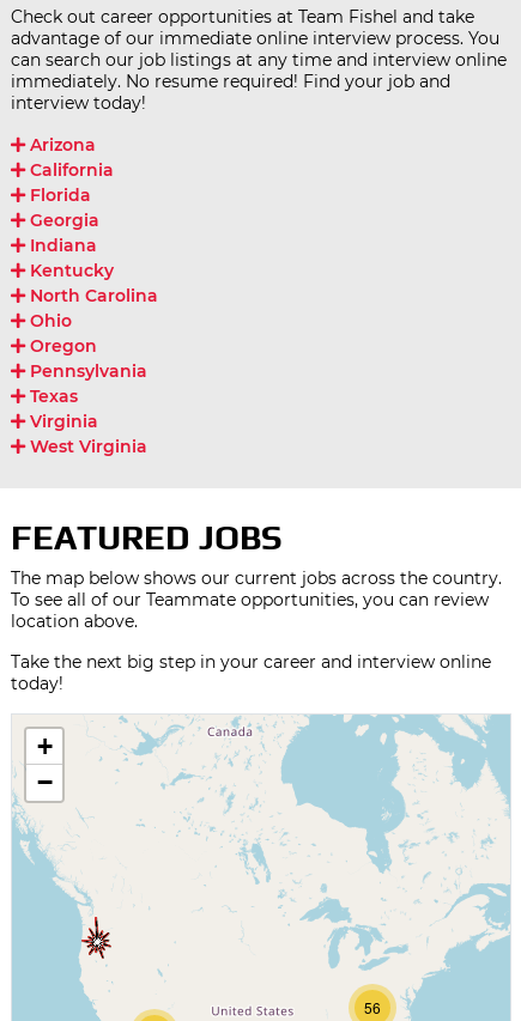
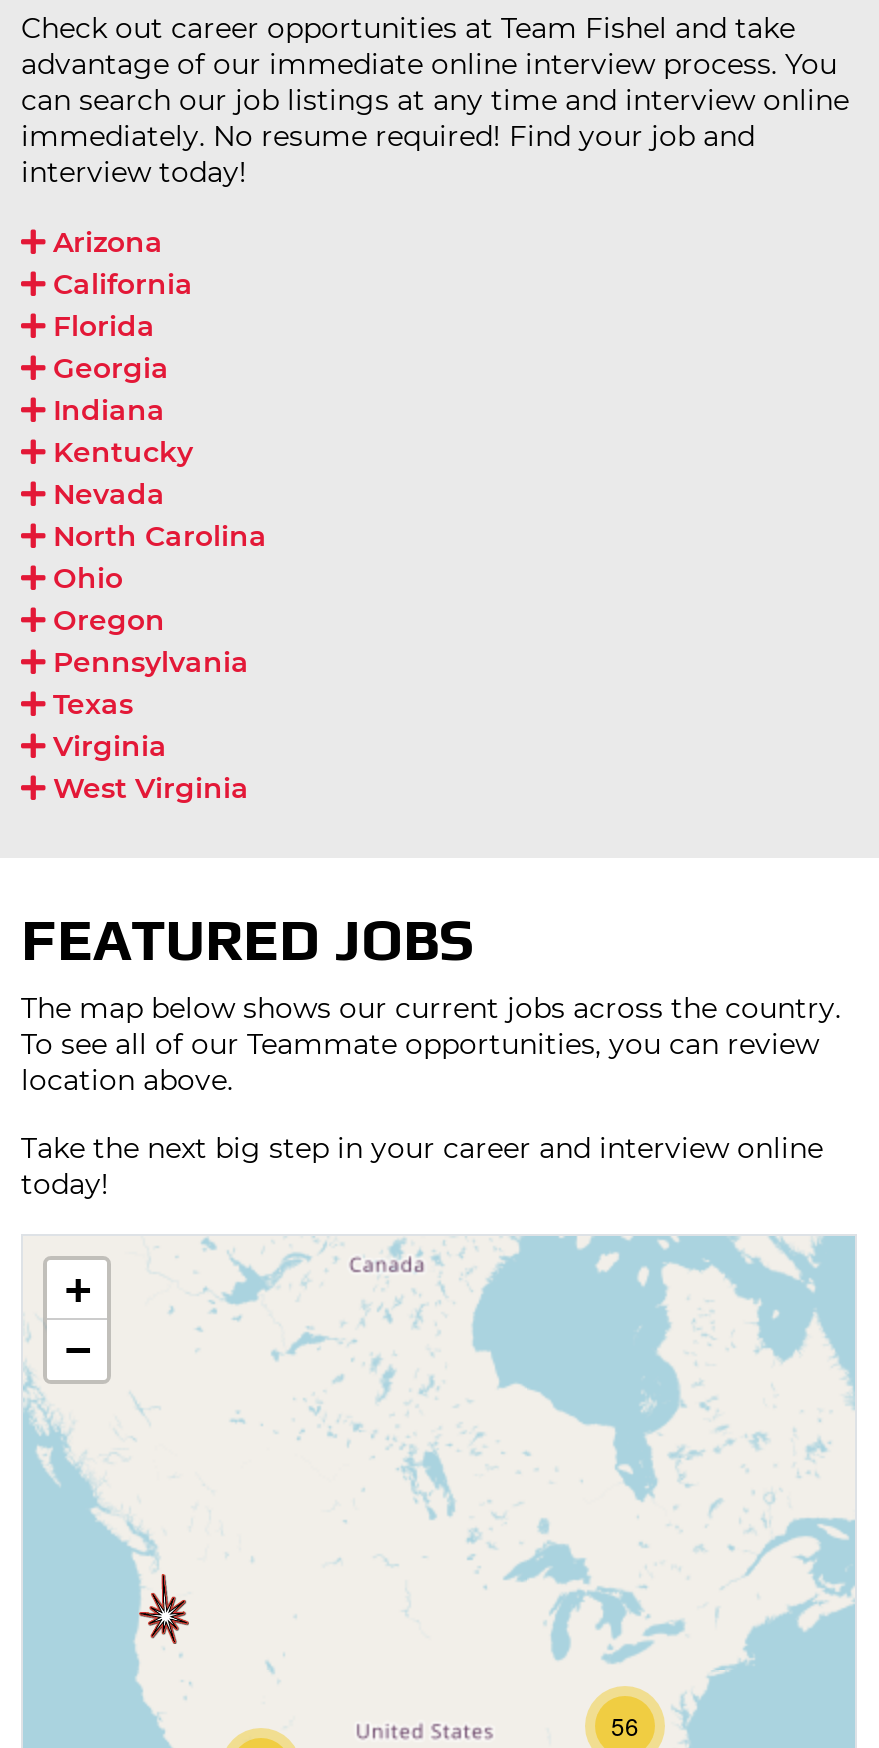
none -> [45,477,165,513] Nevada

